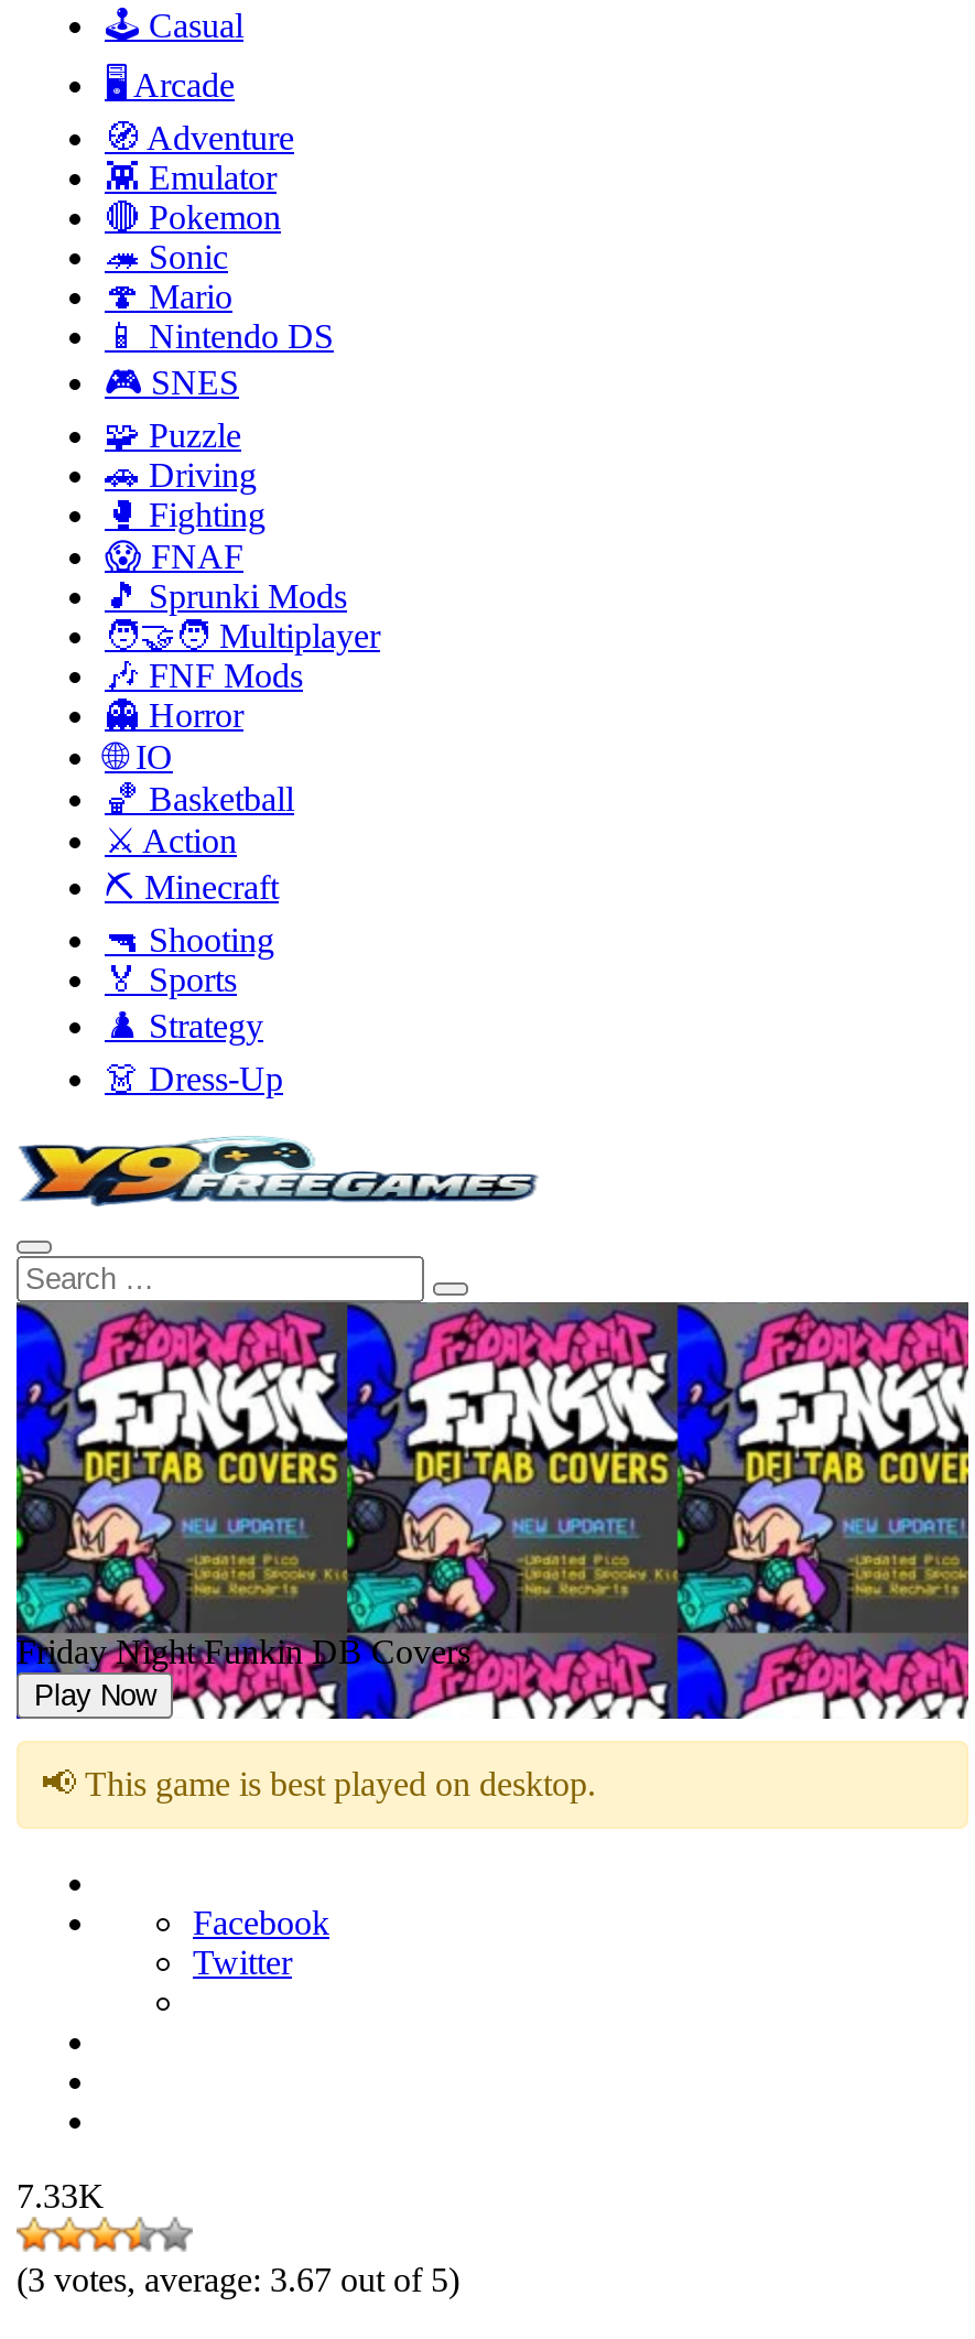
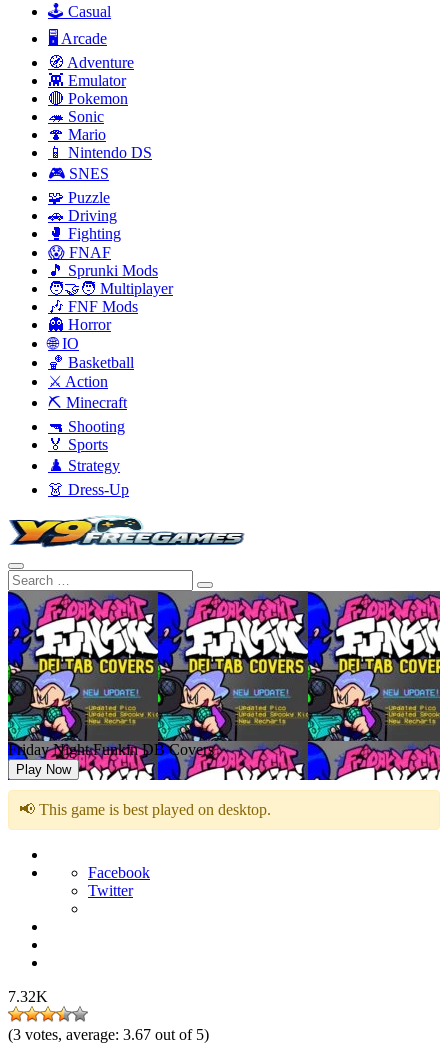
[17,2177,105,2215] 7.33K -> [8,988,48,1005] 7.32K

